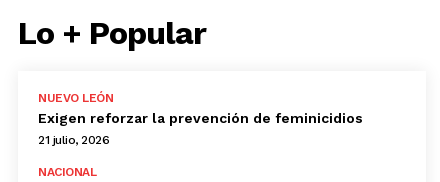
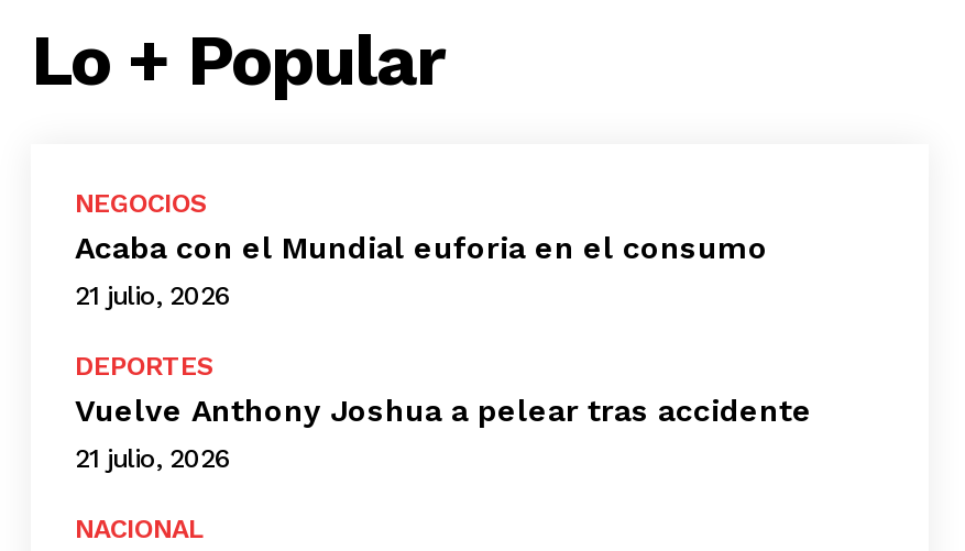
[38,91,363,126] NUEVO LEÓN | Exigen reforzar la prevención de feminicidios -> [75,188,812,427] NEGOCIOS | Acaba con el Mundial euforia en el consumo | 21 julio, 2026 | DEPORTES | Vuelve Anthony Joshua a pelear tras accidente

